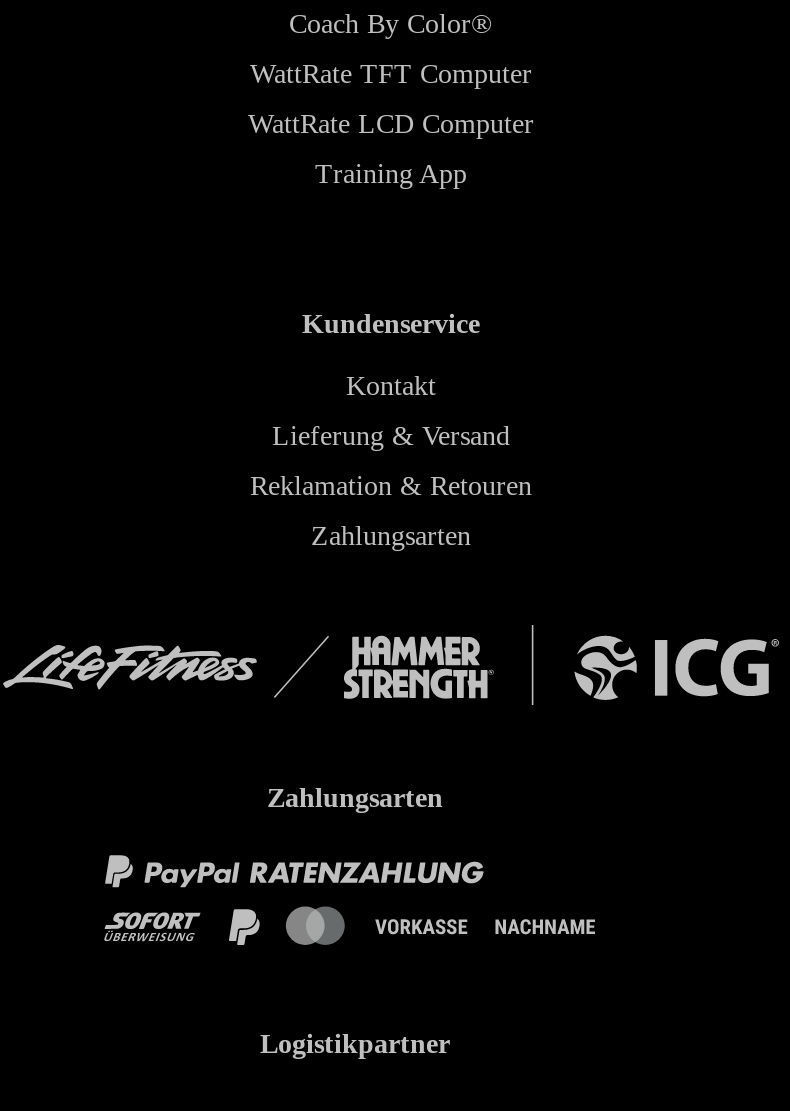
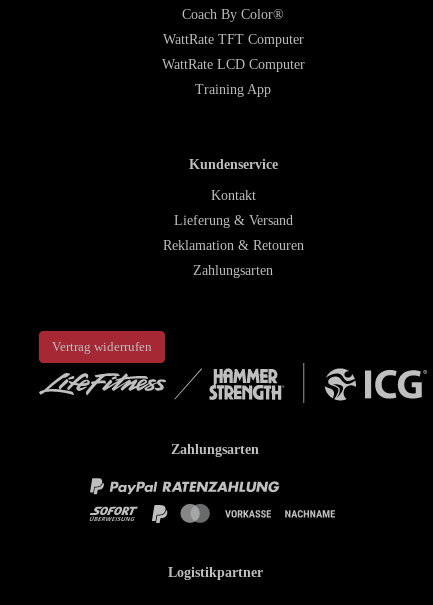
none -> [52,339,152,354] Vertrag widerrufen

